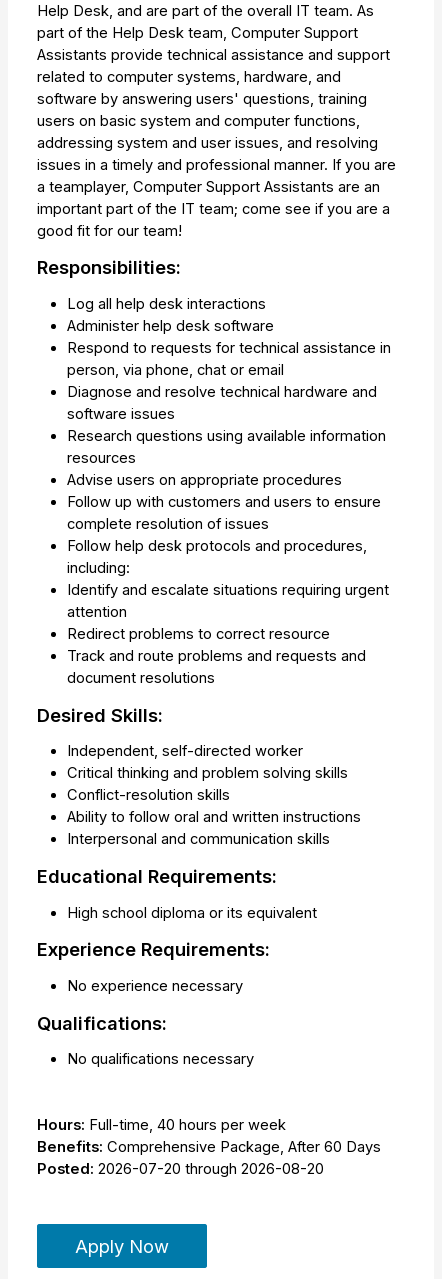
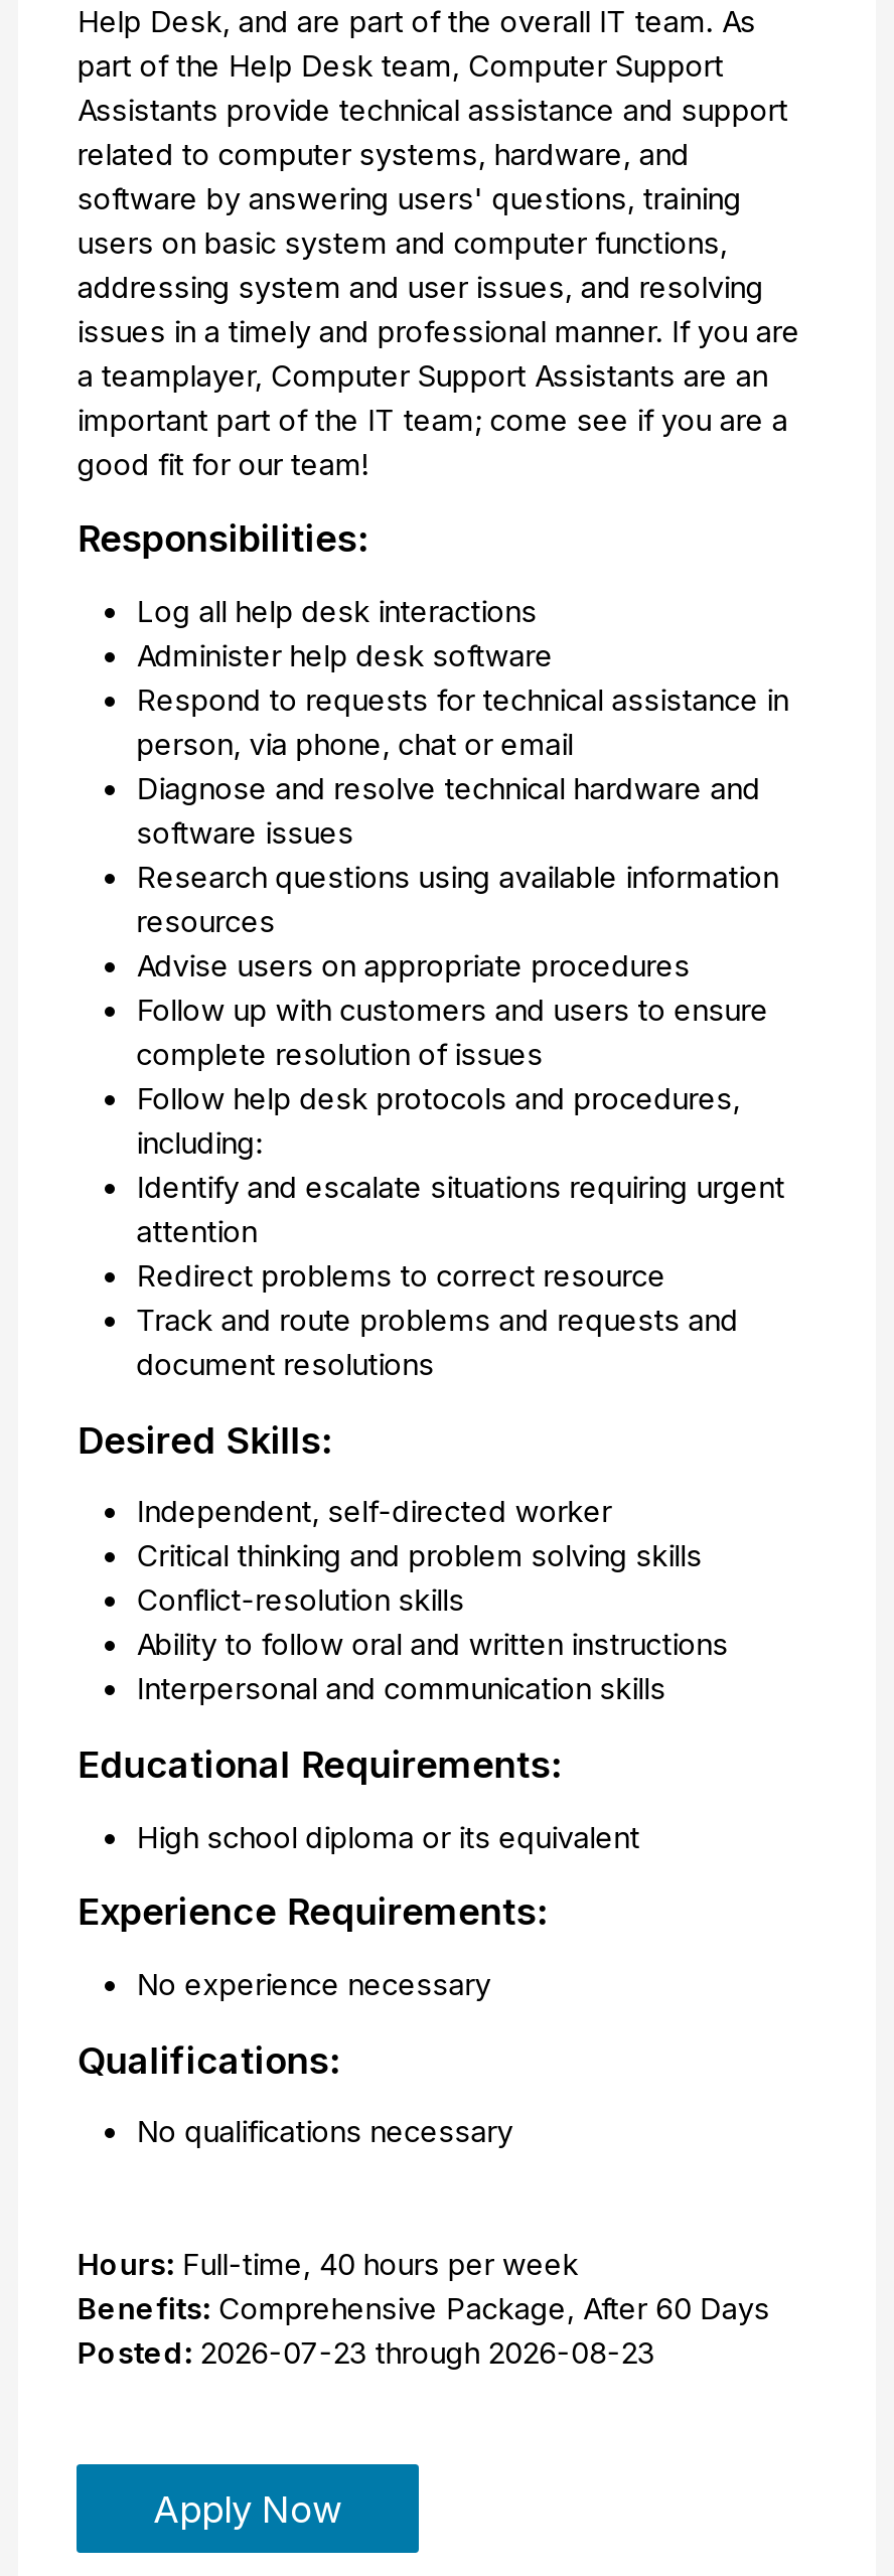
[37,1160,324,1178] Posted: 2026-07-20 through 2026-08-20 -> [77,2336,655,2373] Posted: 2026-07-23 through 2026-08-23

